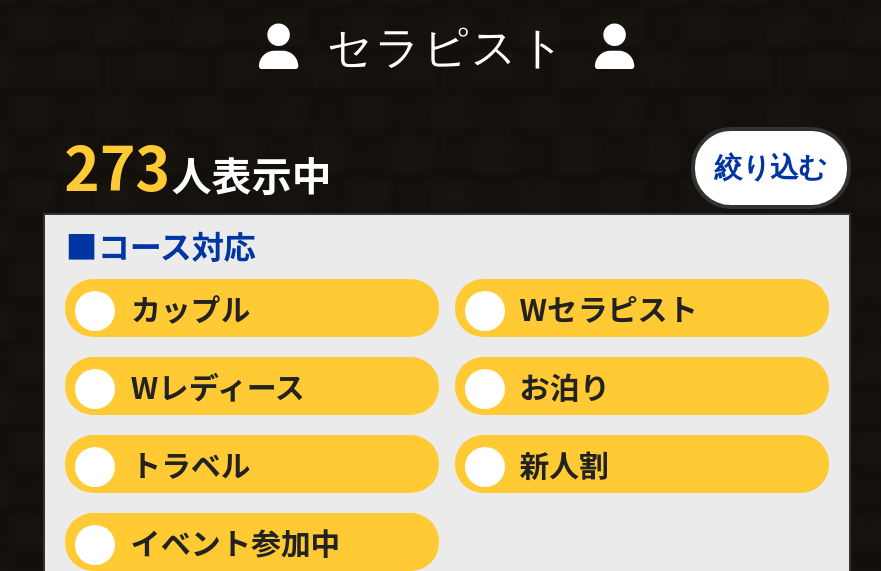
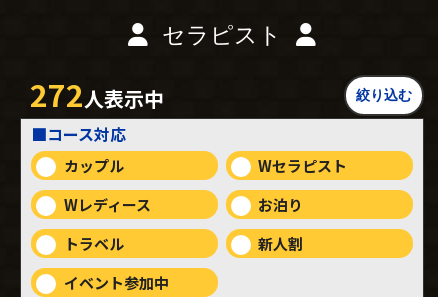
[64,121,332,209] 273人表示中 -> [30,72,164,116] 272人表示中

